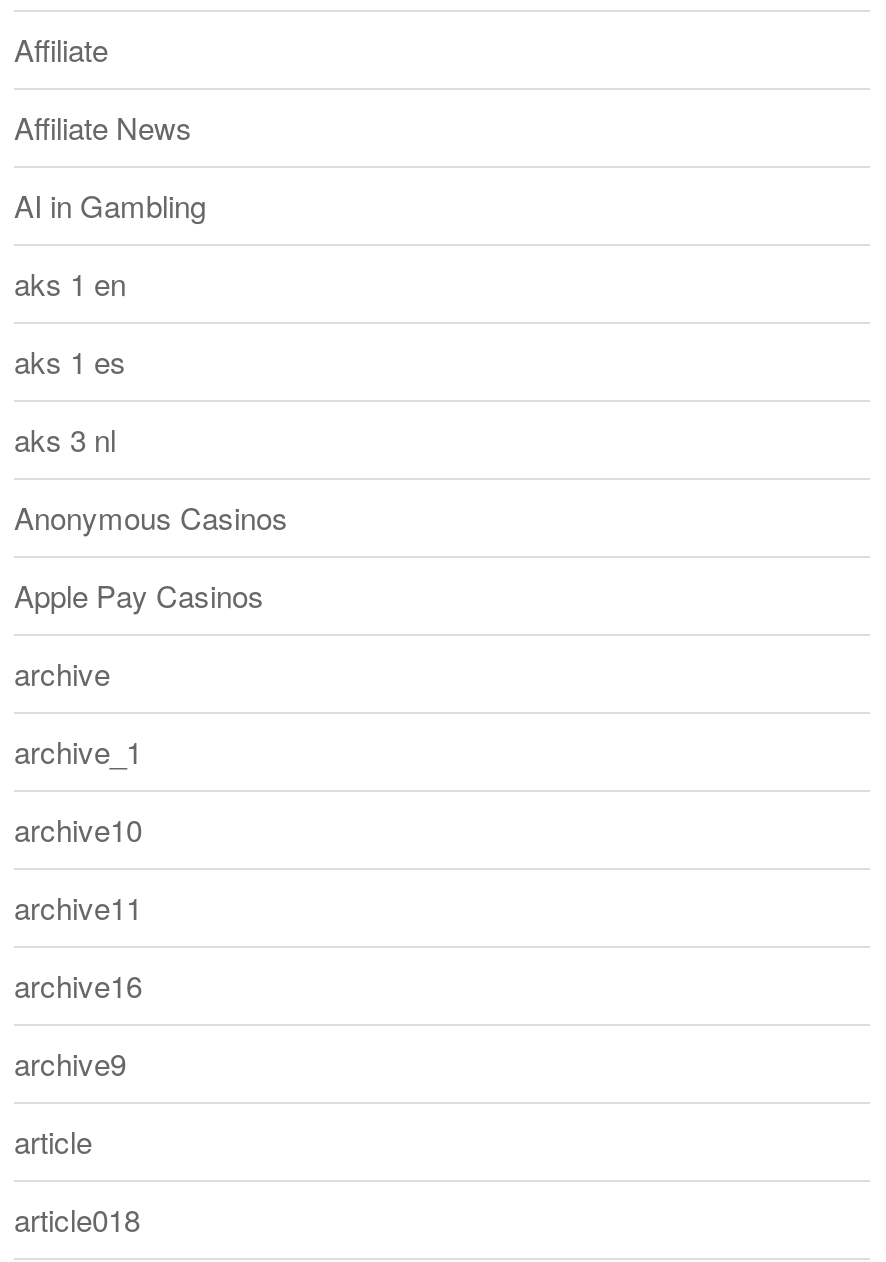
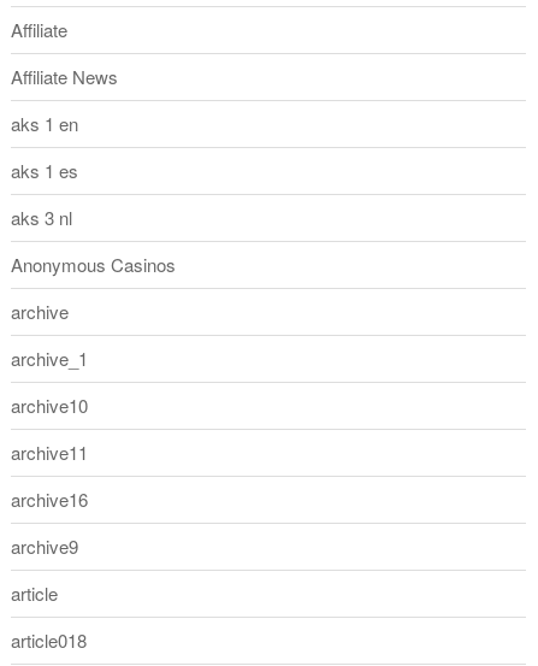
[14,184,206,226] AI in Gambling -> none
[14,574,264,616] Apple Pay Casinos -> none

